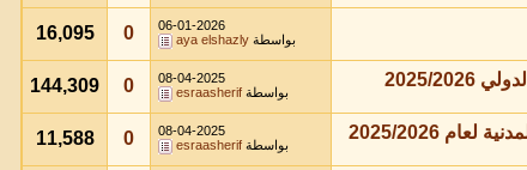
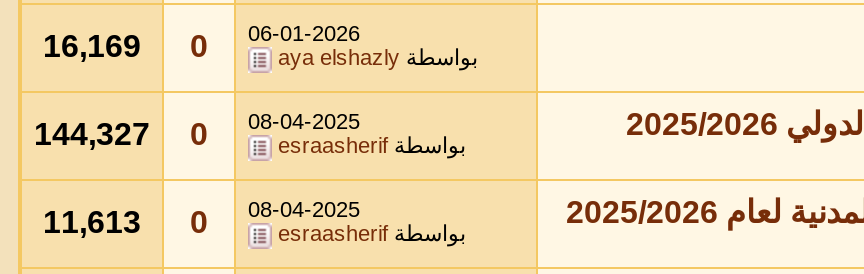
[35,18,225,43] 16,095 0 06-01-2026 -> [43,21,360,63] 16,169 0 06-01-2026
[30,71,225,96] 144,309 0 08-04-2025 -> [34,109,360,151] 144,327 0 08-04-2025
[35,123,225,148] 11,588 0 08-04-2025 -> [43,197,360,239] 11,613 0 08-04-2025

